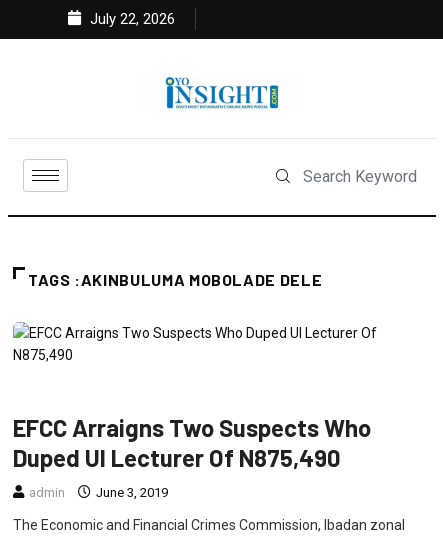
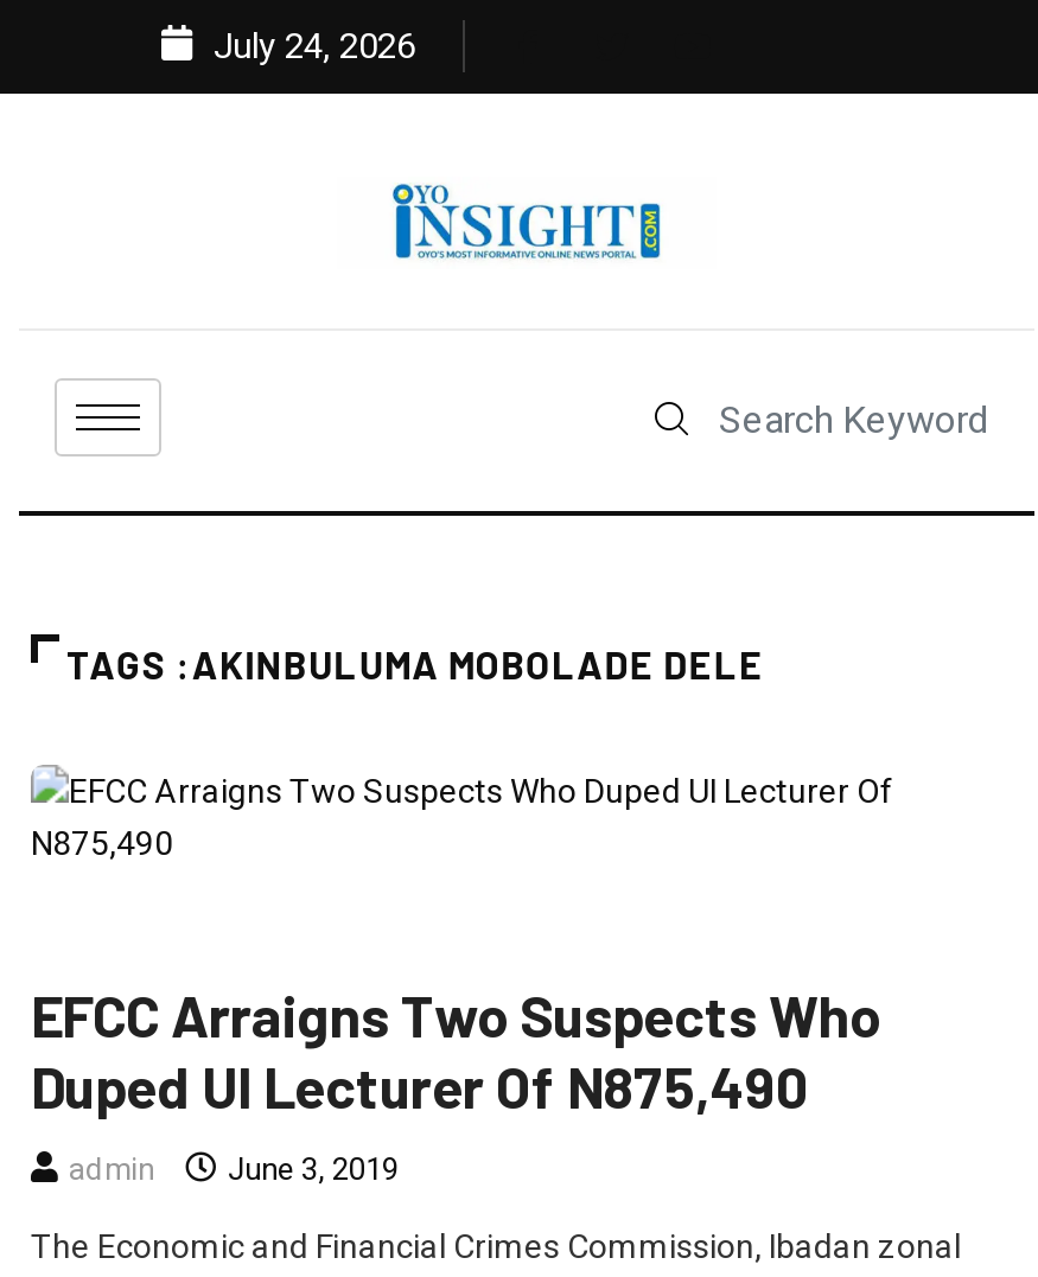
[86,10,175,28] July 22, 2026 -> [204,25,415,68] July 24, 2026

